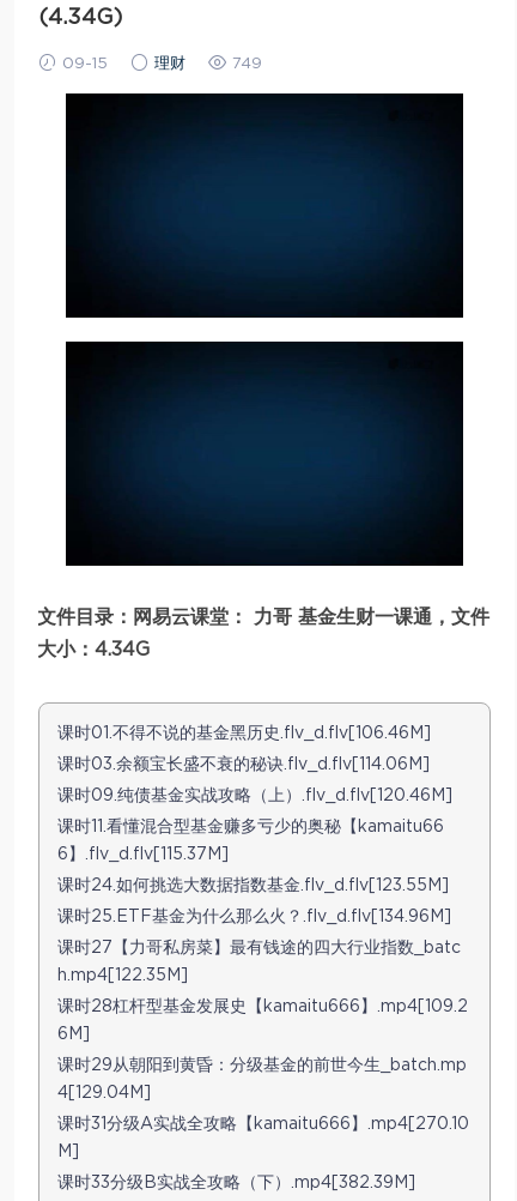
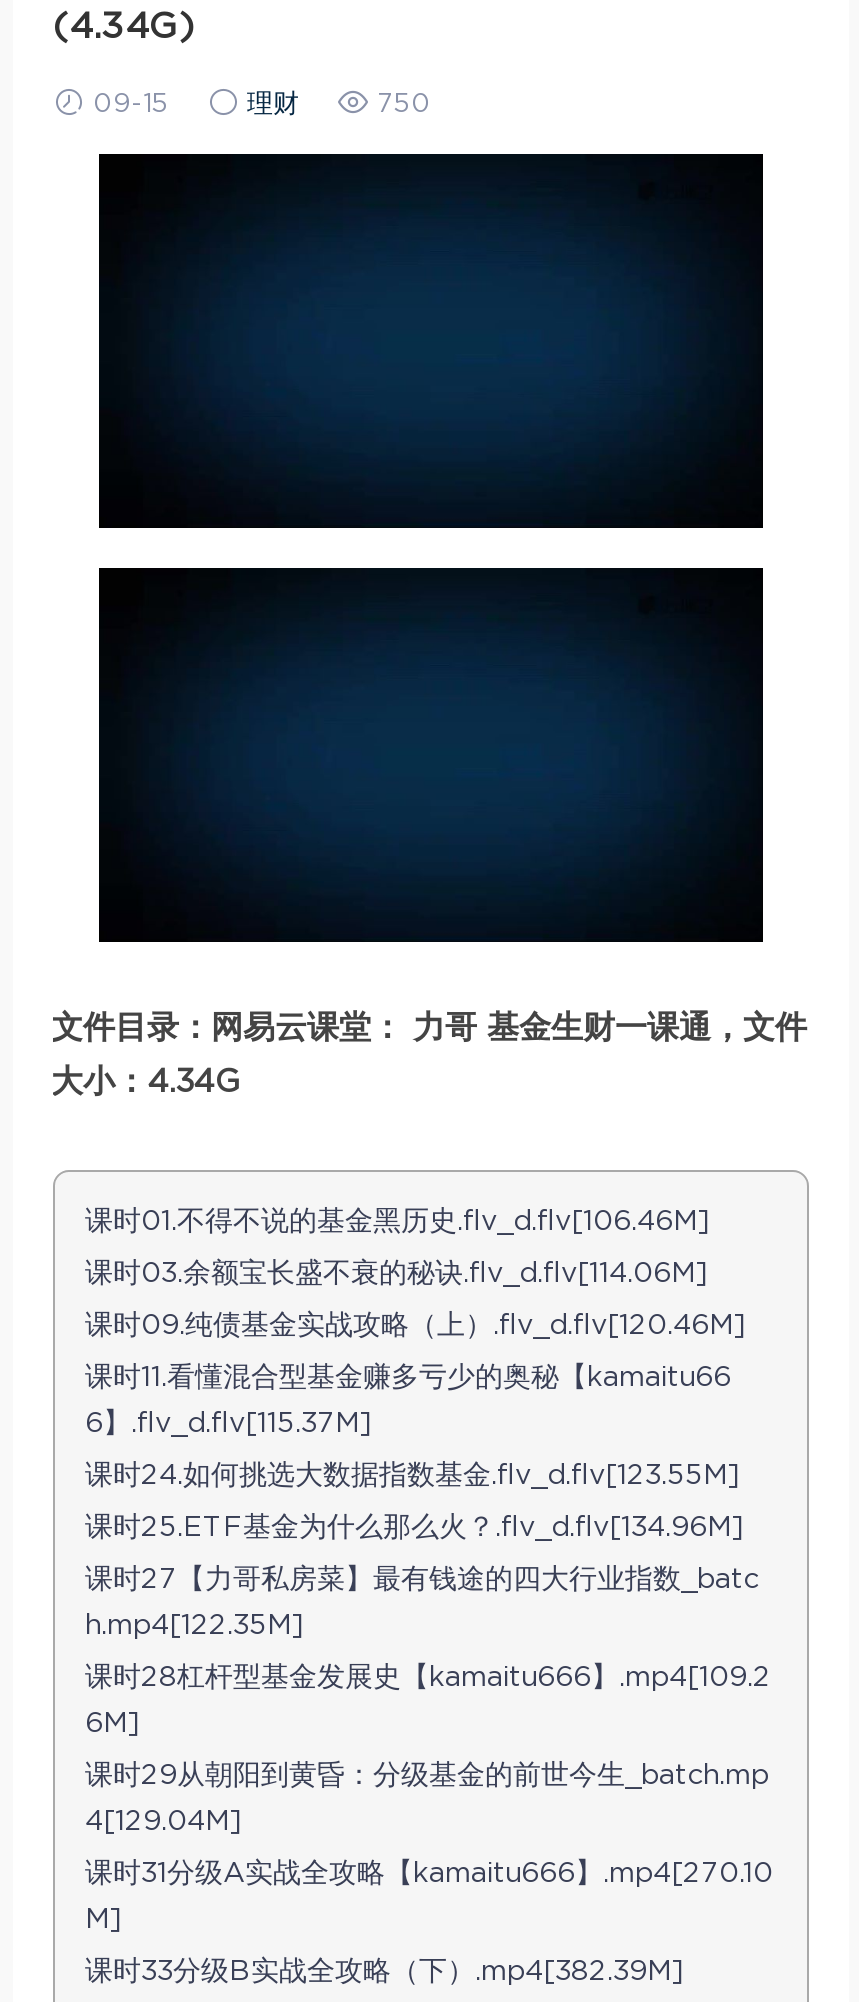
[227,56,262,72] 749 -> [369,92,431,118] 750

